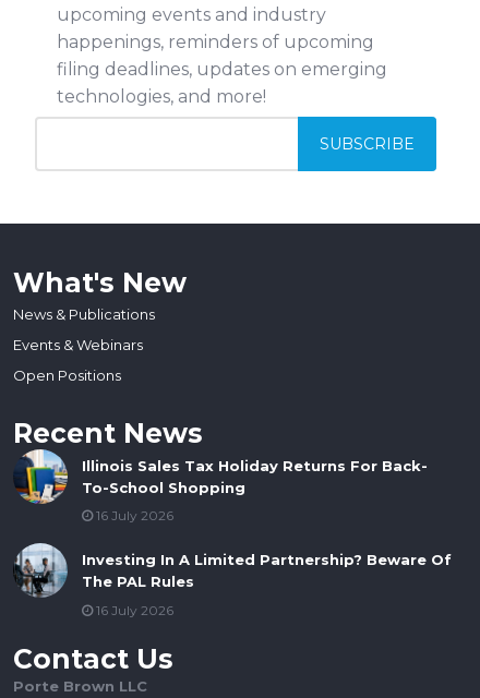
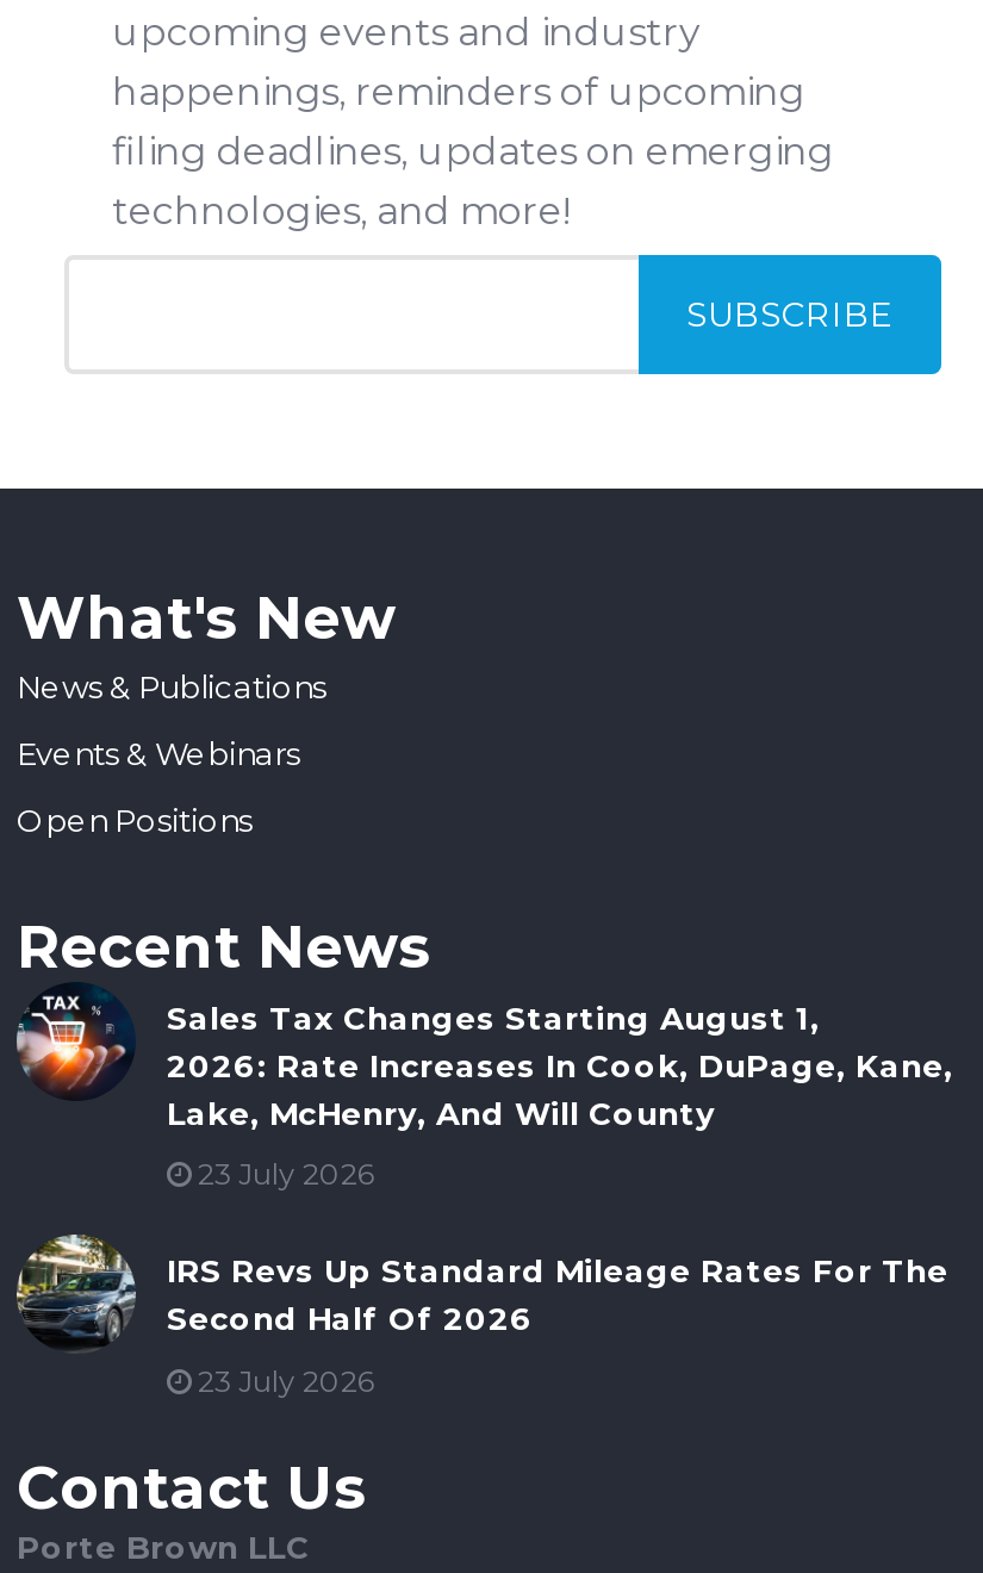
[16,452,428,505] [image] | Illinois Sales Tax Holiday Returns For Back- | To-School Shopping -> [14,987,953,1131] [image] | Sales Tax Changes Starting August 1, | 2026: Rate Increases In Cook, DuPage, Kane, | Lake, McHenry, And Will County
[93,507,173,523] 16 July 2026 -> [191,1156,374,1191] 23 July 2026
[15,543,452,598] [image] | Investing In A Limited Partnership? Beware Of | The PAL Rules -> [14,1235,948,1347] [image] | IRS Revs Up Standard Mileage Rates For The | Second Half Of 2026
[93,602,173,618] 16 July 2026 -> [191,1362,374,1398] 23 July 2026

